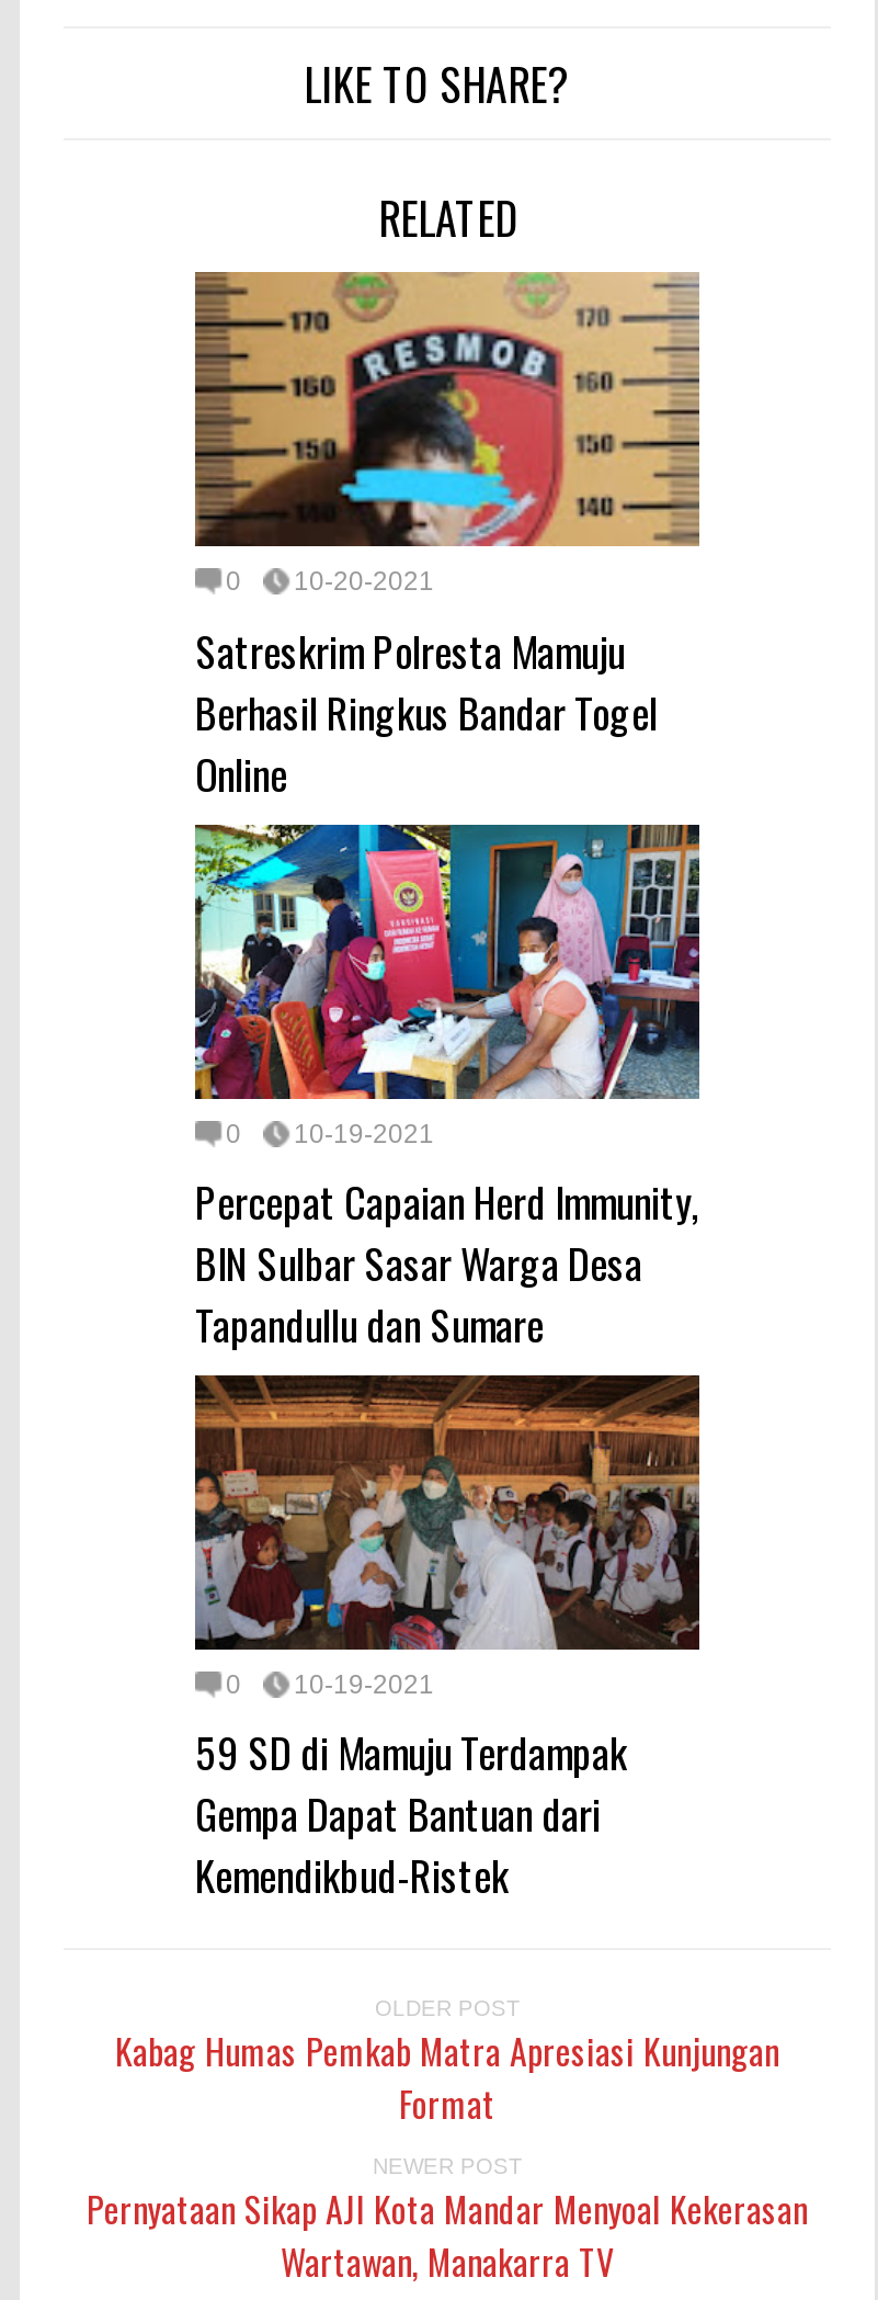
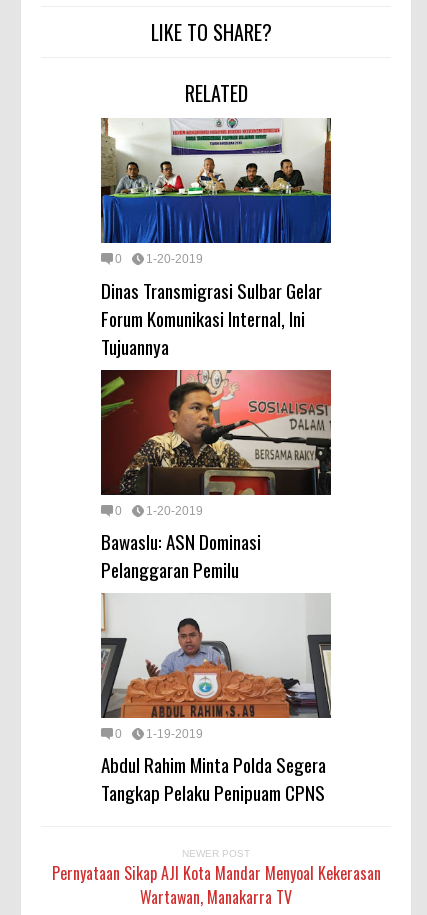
[195,270,702,802] [image] | 10-20-2021 | Satreskrim Polresta Mamuju | Berhasil Ringkus Bandar Togel | Online -> [101,118,332,360] [image] | 1-20-2019 | Dinas Transmigrasi Sulbar Gelar | Forum Komunikasi Internal, Ini | Tujuannya
[193,823,702,1354] [image] | 10-19-2021 | Percepat Capaian Herd Immunity, | BIN Sulbar Sasar Warga Desa | Tapandullu dan Sumare -> [100,369,332,583] [image] | 1-20-2019 | Bawaslu: ASN Dominasi | Pelanggaran Pemilu
[115,1373,779,2131] [image] | 10-19-2021 | 59 SD di Mamuju Terdampak | Gempa Dapat Bantuan dari | Kemendikbud-Ristek | OLDER POST | Kabag Humas Pemkab Matra Apresiasi Kunjungan | Format -> [100,593,332,806] [image] | 1-19-2019 | Abdul Rahim Minta Polda Segera | Tangkap Pelaku Penipuam CPNS

